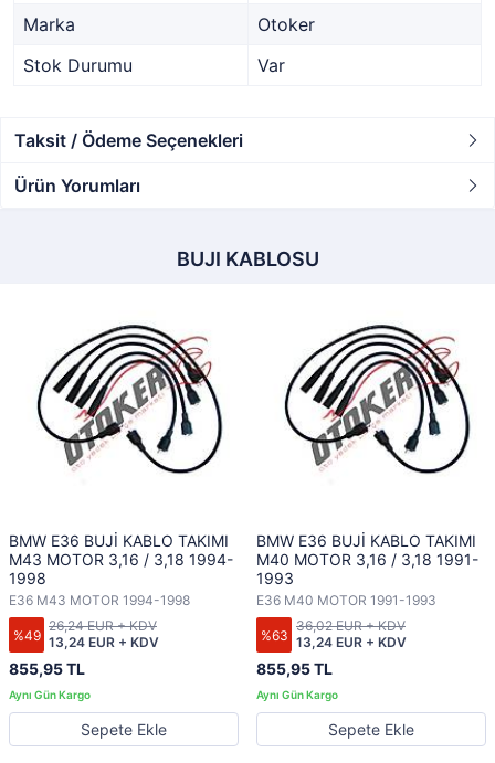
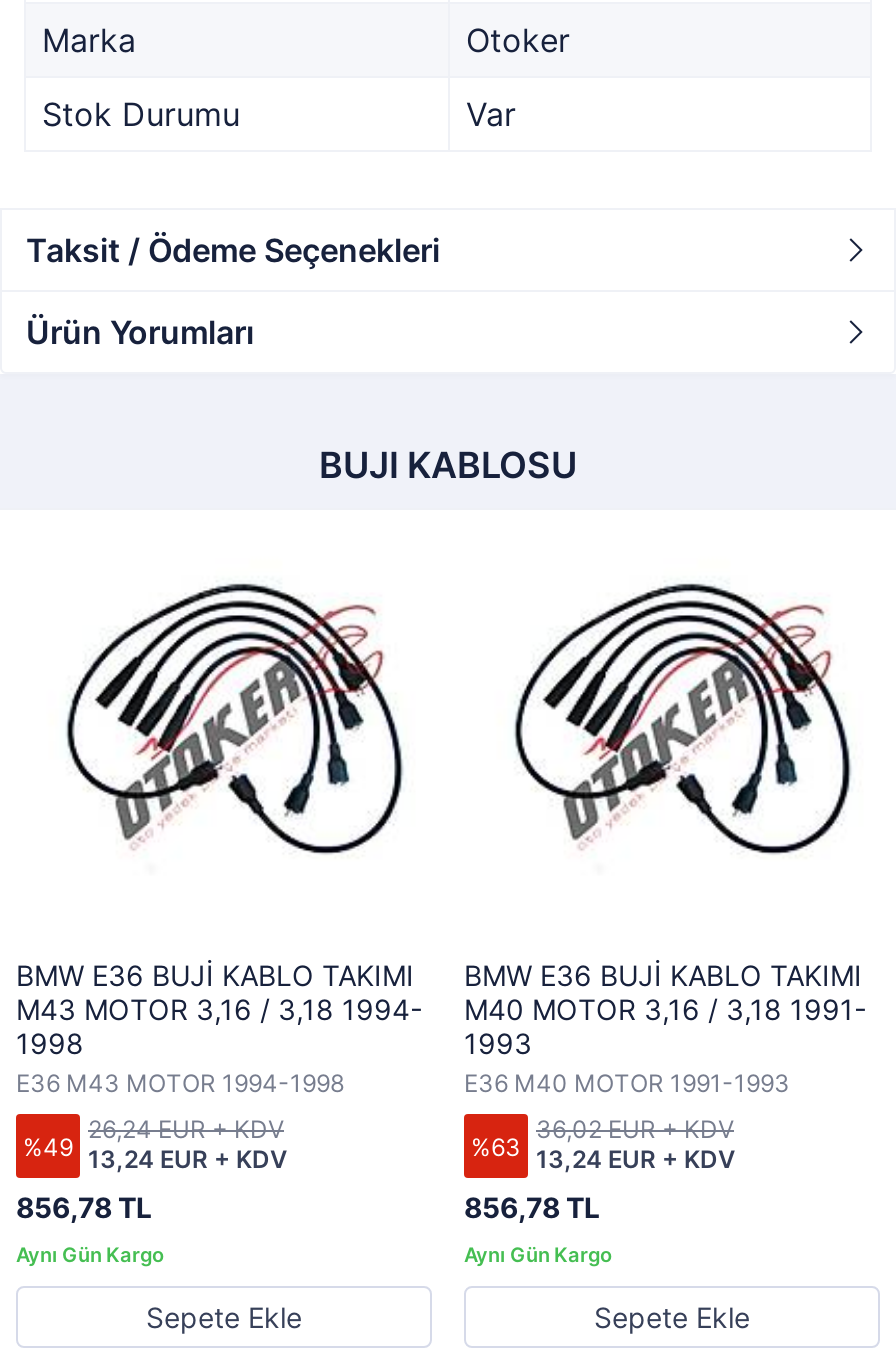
[9,659,85,678] 855,95 TL -> [16,1190,152,1224] 856,78 TL
[256,659,333,678] 855,95 TL -> [464,1190,600,1224] 856,78 TL

